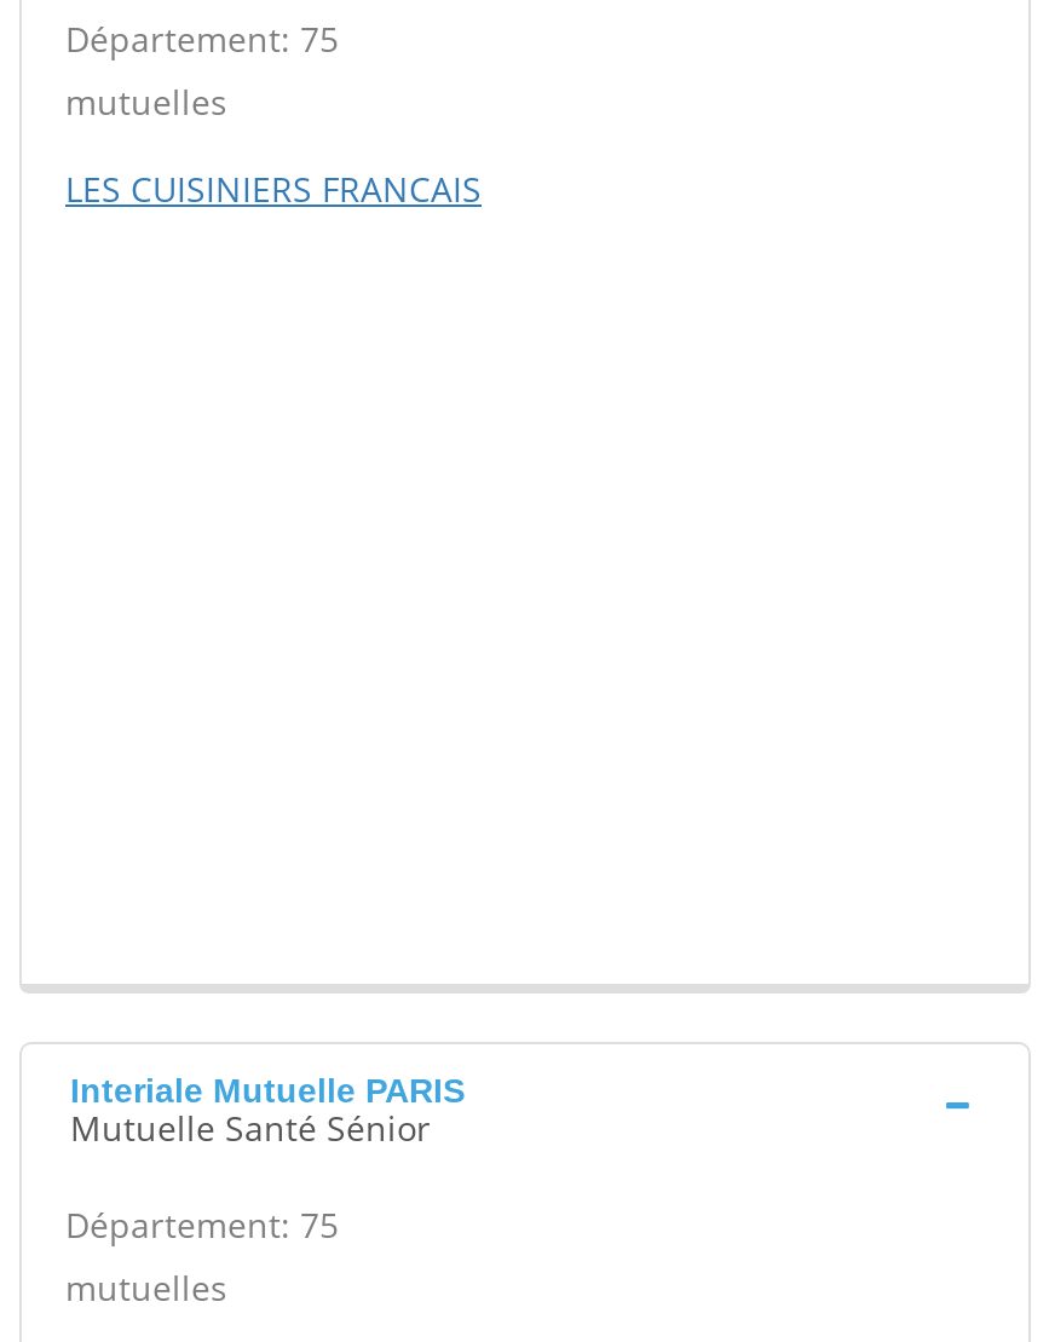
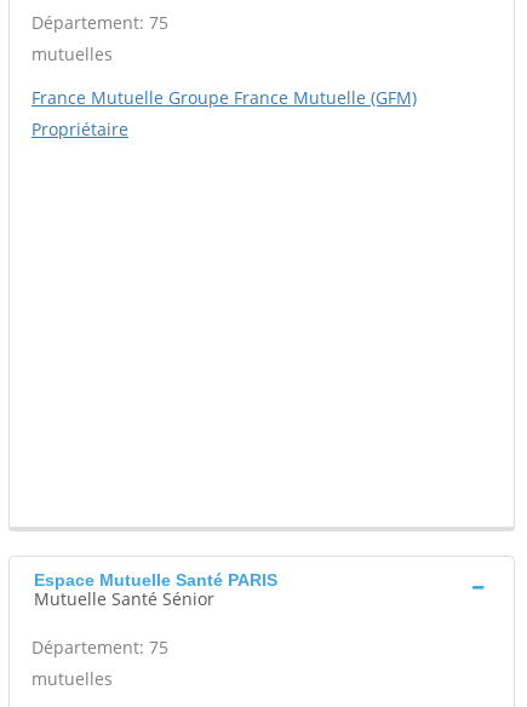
[65,166,482,212] LES CUISINIERS FRANCAIS -> [31,86,417,141] France Mutuelle Groupe France Mutuelle (GFM) | Propriétaire
[70,1071,465,1110] Interiale Mutuelle PARIS -> [34,570,277,590] Espace Mutuelle Santé PARIS

